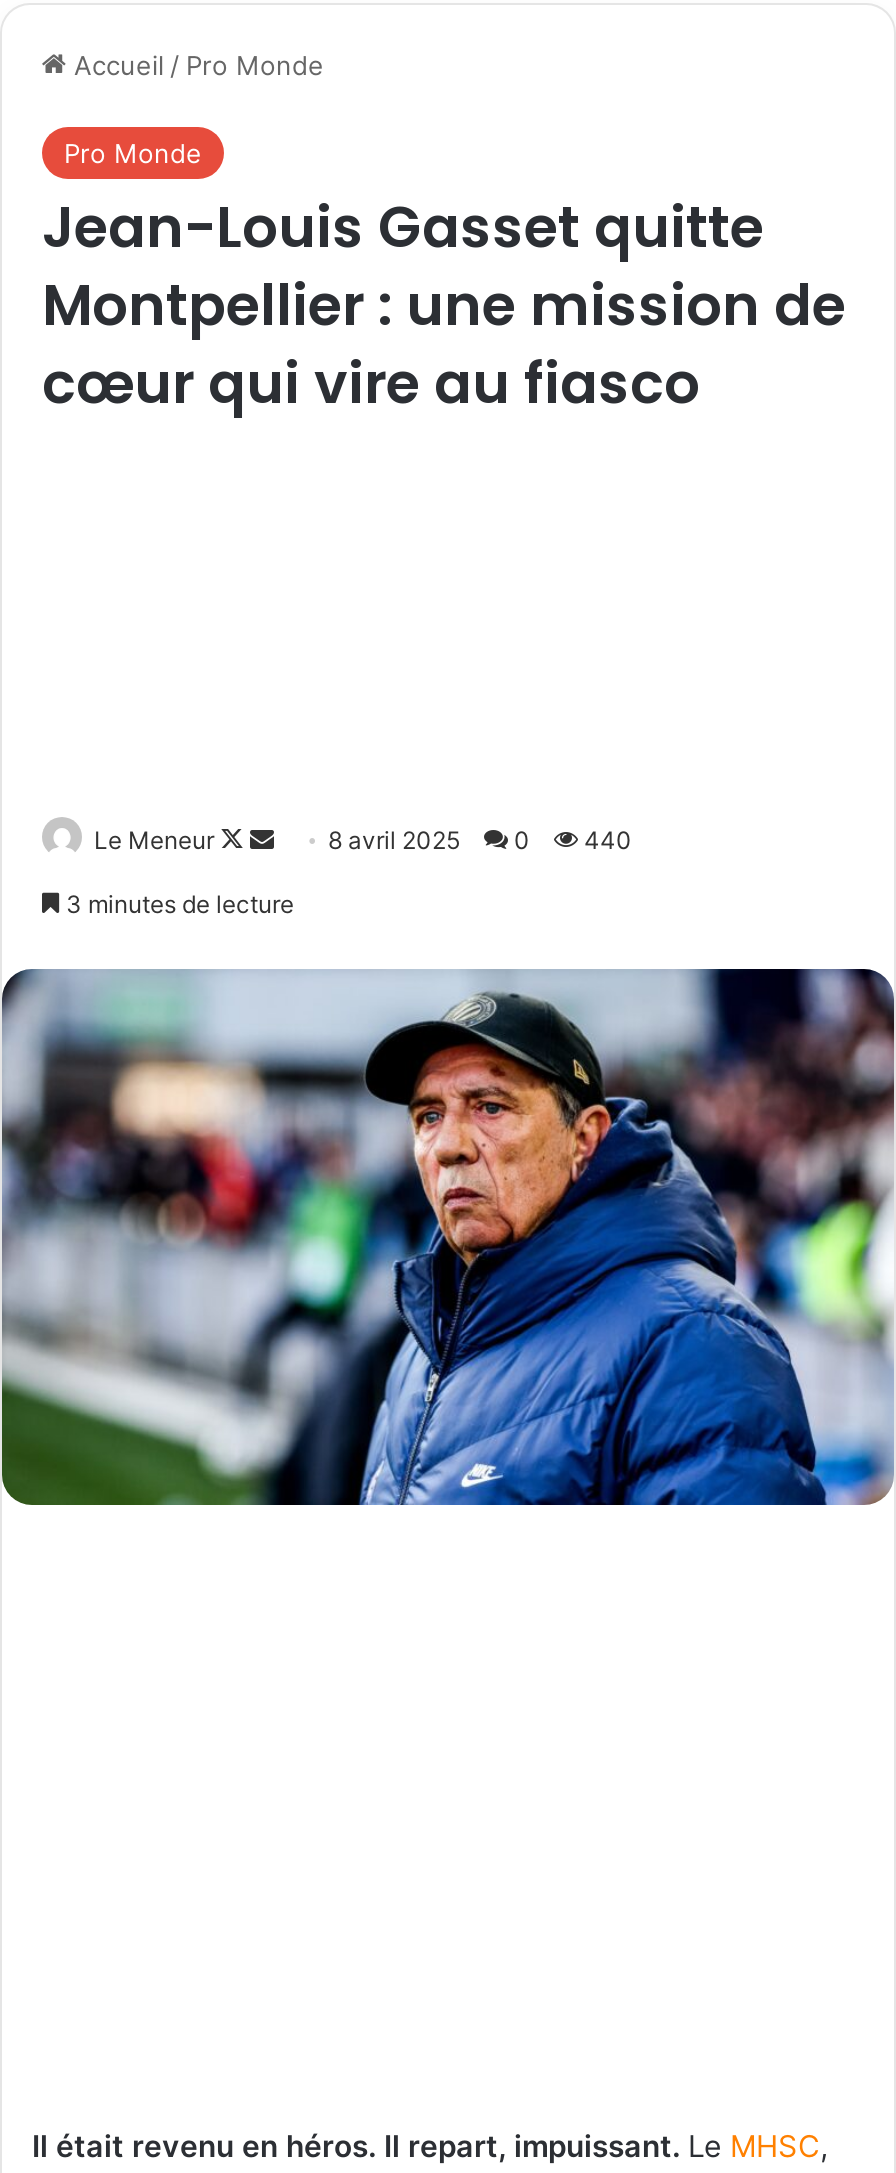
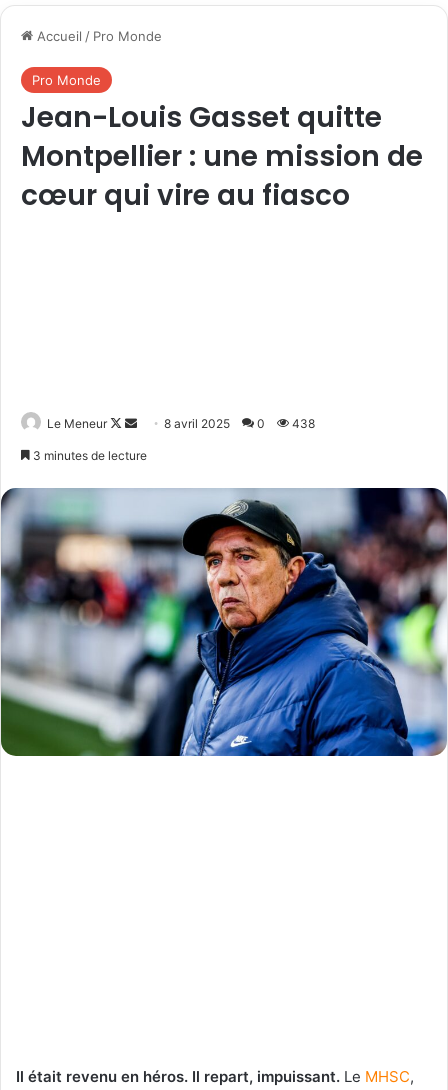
[578,824,632,854] 440 -> [289,416,315,431] 438

